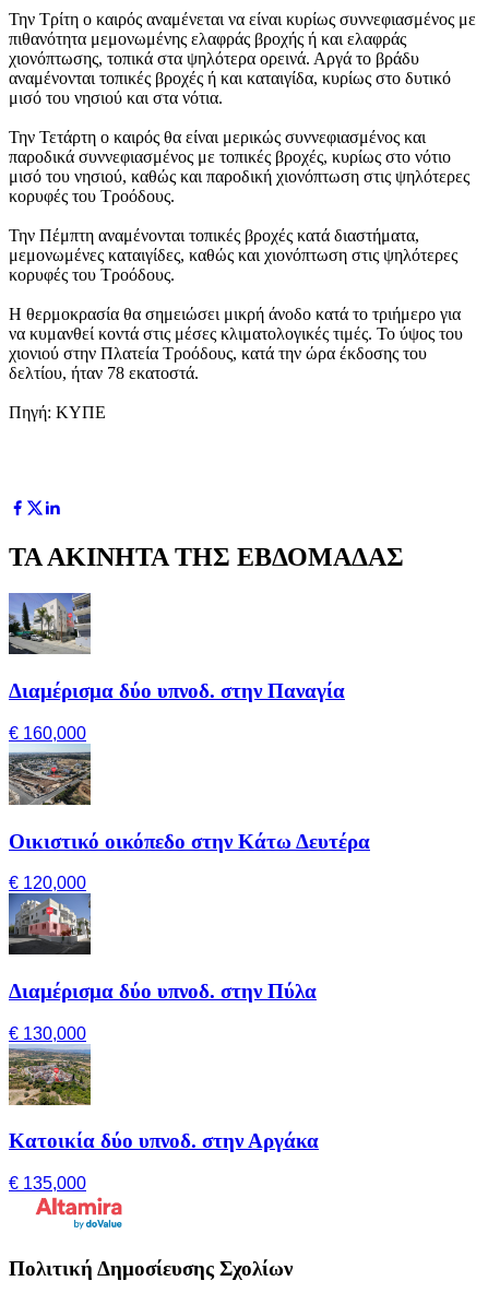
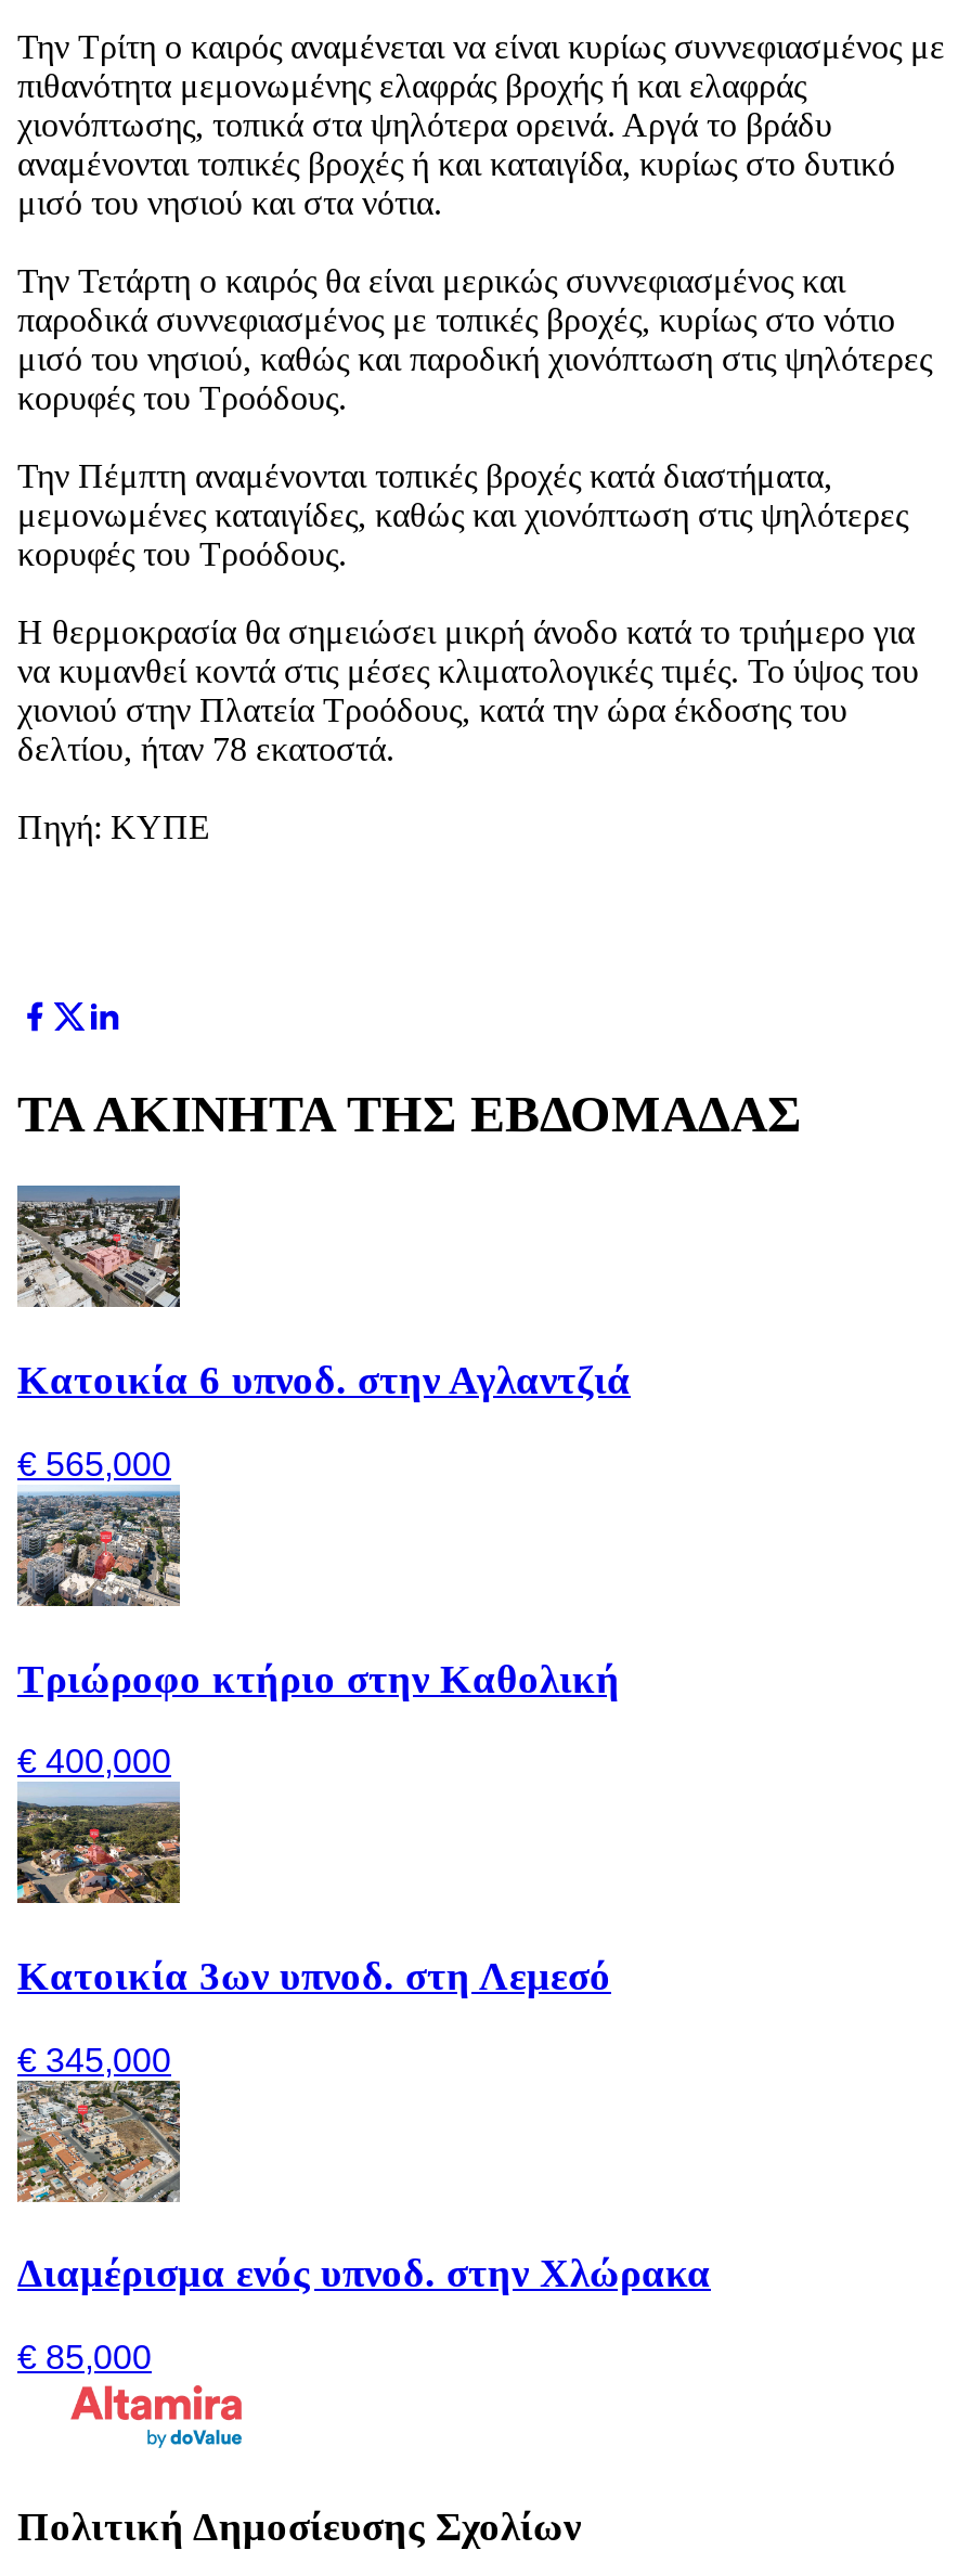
[8,593,345,702] [image] | Διαμέρισμα δύο υπνοδ. στην Παναγία -> [15,1186,631,1403] [image] | Κατοικία 6 υπνοδ. στην Αγλαντζιά
[9,724,86,742] € 160,000 -> [17,1445,171,1482] € 565,000
[9,750,370,852] [image] | Οικιστικό οικόπεδο στην Κάτω Δευτέρα -> [15,1498,620,1701] [image] | Τριώροφο κτήριο στην Καθολική
[9,874,86,893] € 120,000 -> [17,1743,171,1780] € 400,000
[8,901,317,1003] [image] | Διαμέρισμα δύο υπνοδ. στην Πύλα -> [15,1797,611,1998] [image] | Κατοικία 3ων υπνοδ. στη Λεμεσό
[9,1024,86,1043] € 130,000 -> [17,2041,171,2078] € 345,000
[9,1051,319,1153] [image] | Κατοικία δύο υπνοδ. στην Αργάκα -> [17,2094,711,2296] [image] | Διαμέρισμα ενός υπνοδ. στην Χλώρακα
[9,1174,86,1193] € 135,000 -> [17,2339,152,2376] € 85,000

